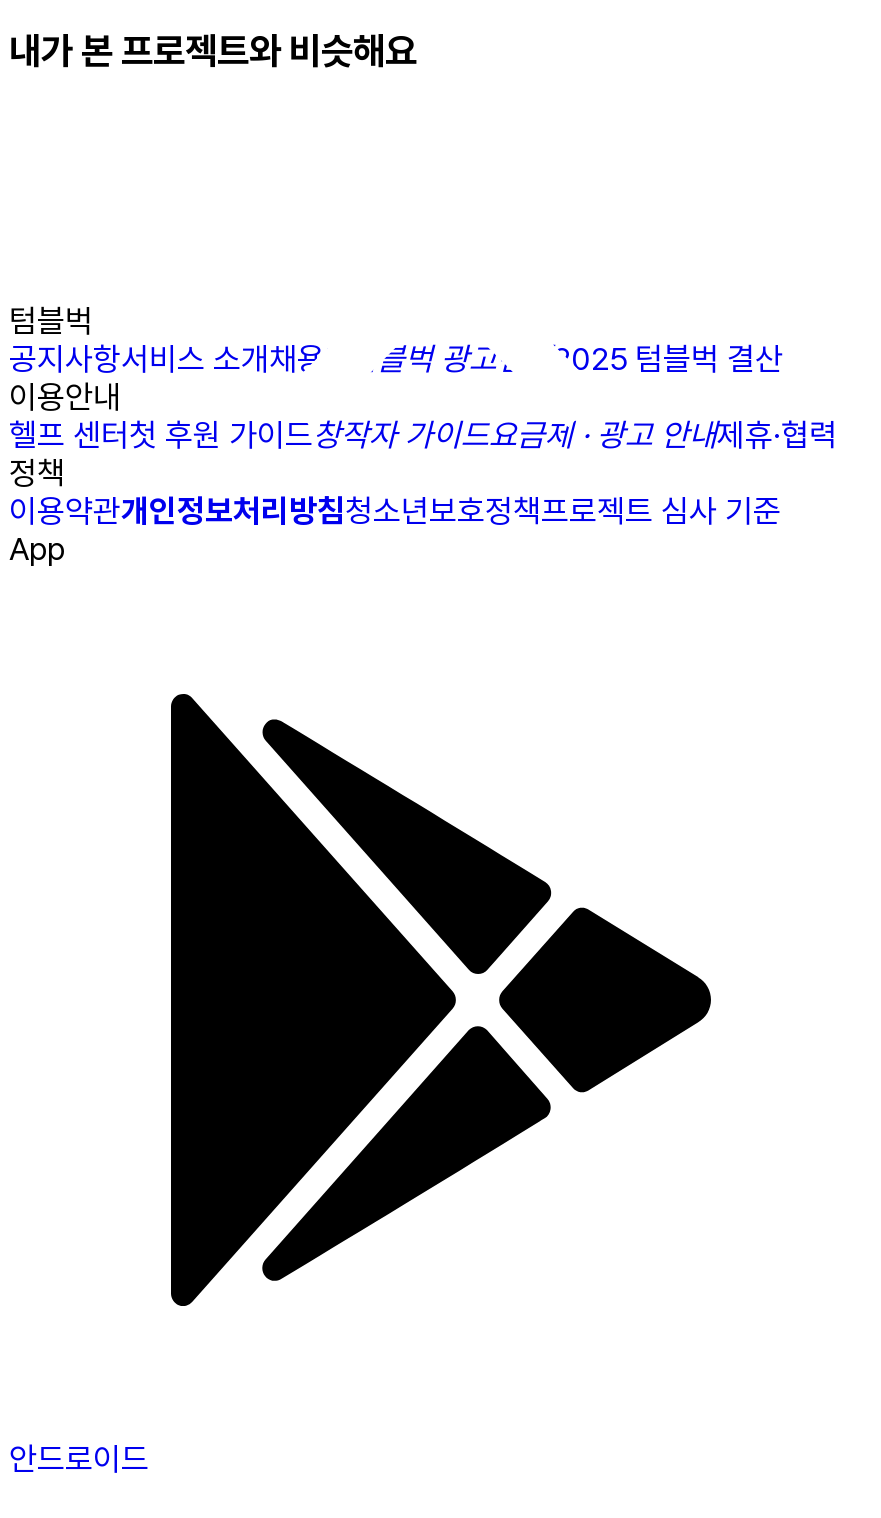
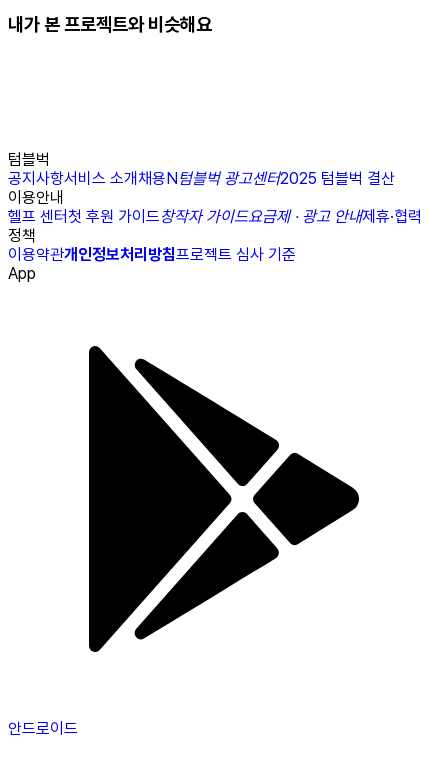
[9,493,781,531] 이용약관개인정보처리방침청소년보호정책프로젝트 심사 기준 -> [8,245,296,264] 이용약관개인정보처리방침프로젝트 심사 기준

